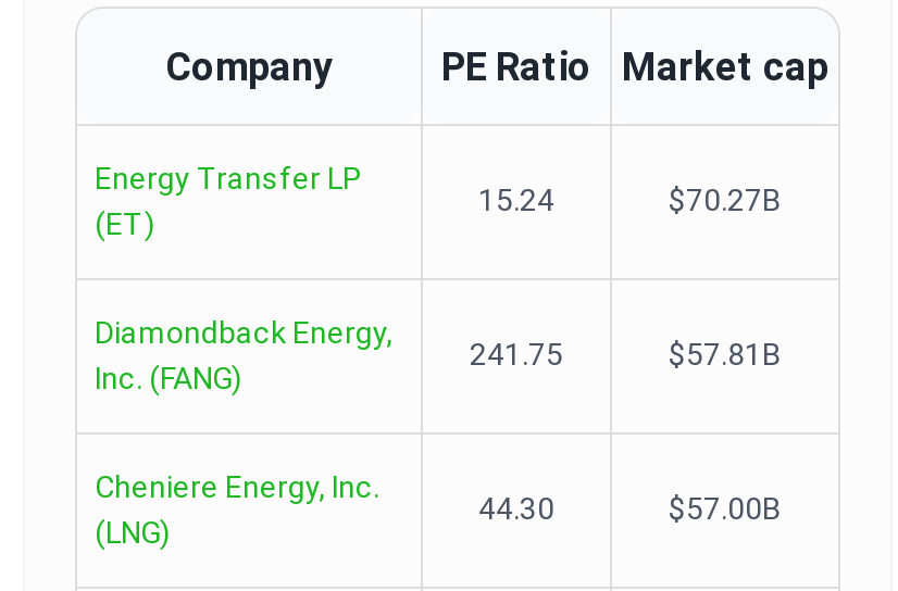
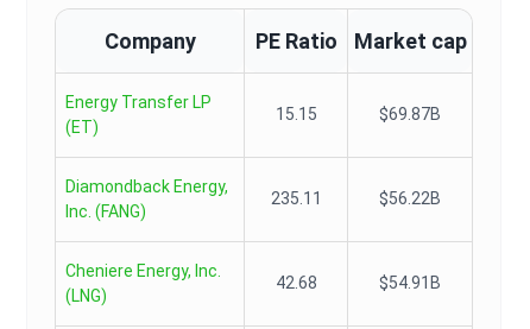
[478,183,782,217] 15.24 | $70.27B -> [275,105,441,124] 15.15 | $69.87B
[470,337,782,372] 241.75 | $57.81B -> [270,189,441,208] 235.11 | $56.22B
[478,491,782,526] 44.30 | $57.00B -> [275,273,441,292] 42.68 | $54.91B

